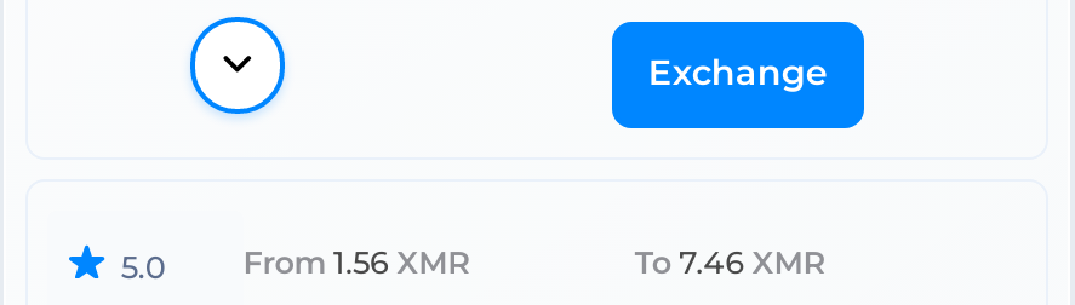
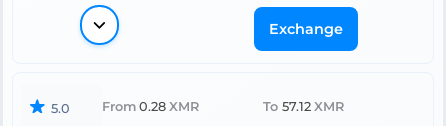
[243,244,470,281] From 1.56 XMR -> [102,99,199,114] From 0.28 XMR
[635,244,825,281] To 7.46 XMR -> [263,99,344,114] To 57.12 XMR

